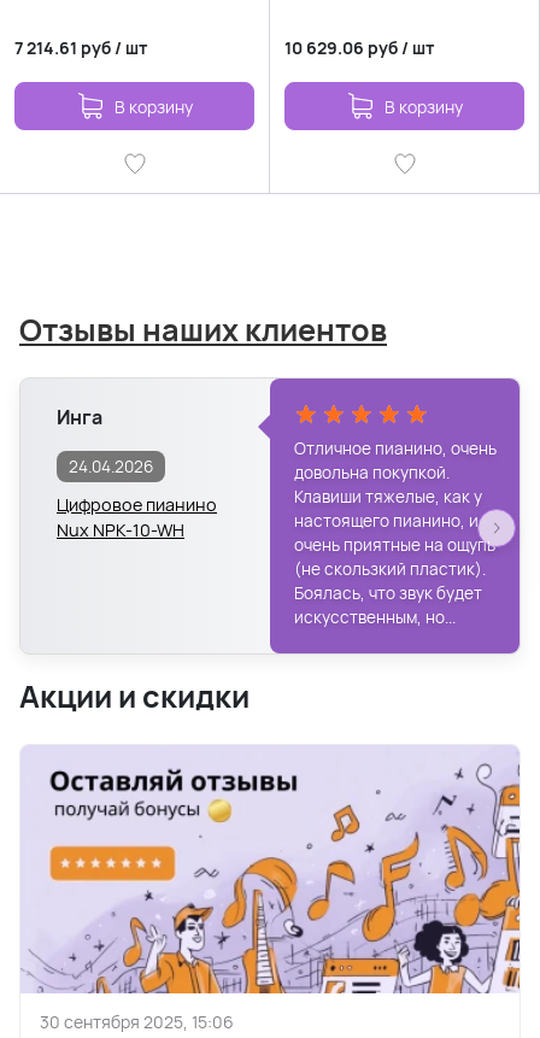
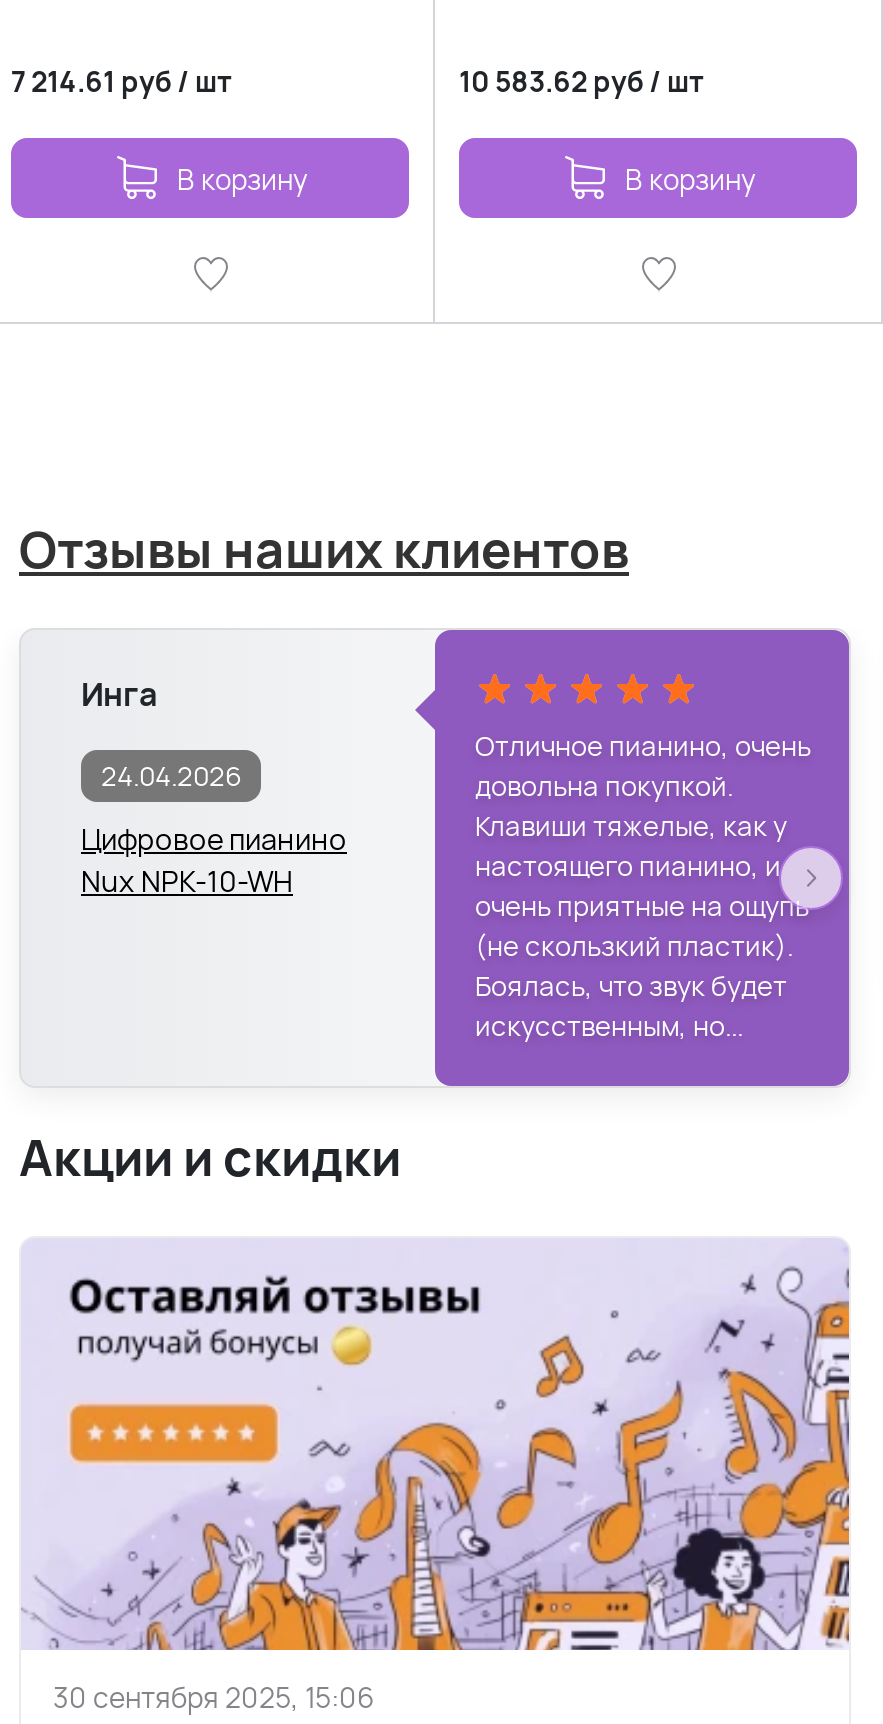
[284,36,434,59] 10 629.06 руб / шт -> [459,61,703,99] 10 583.62 руб / шт

